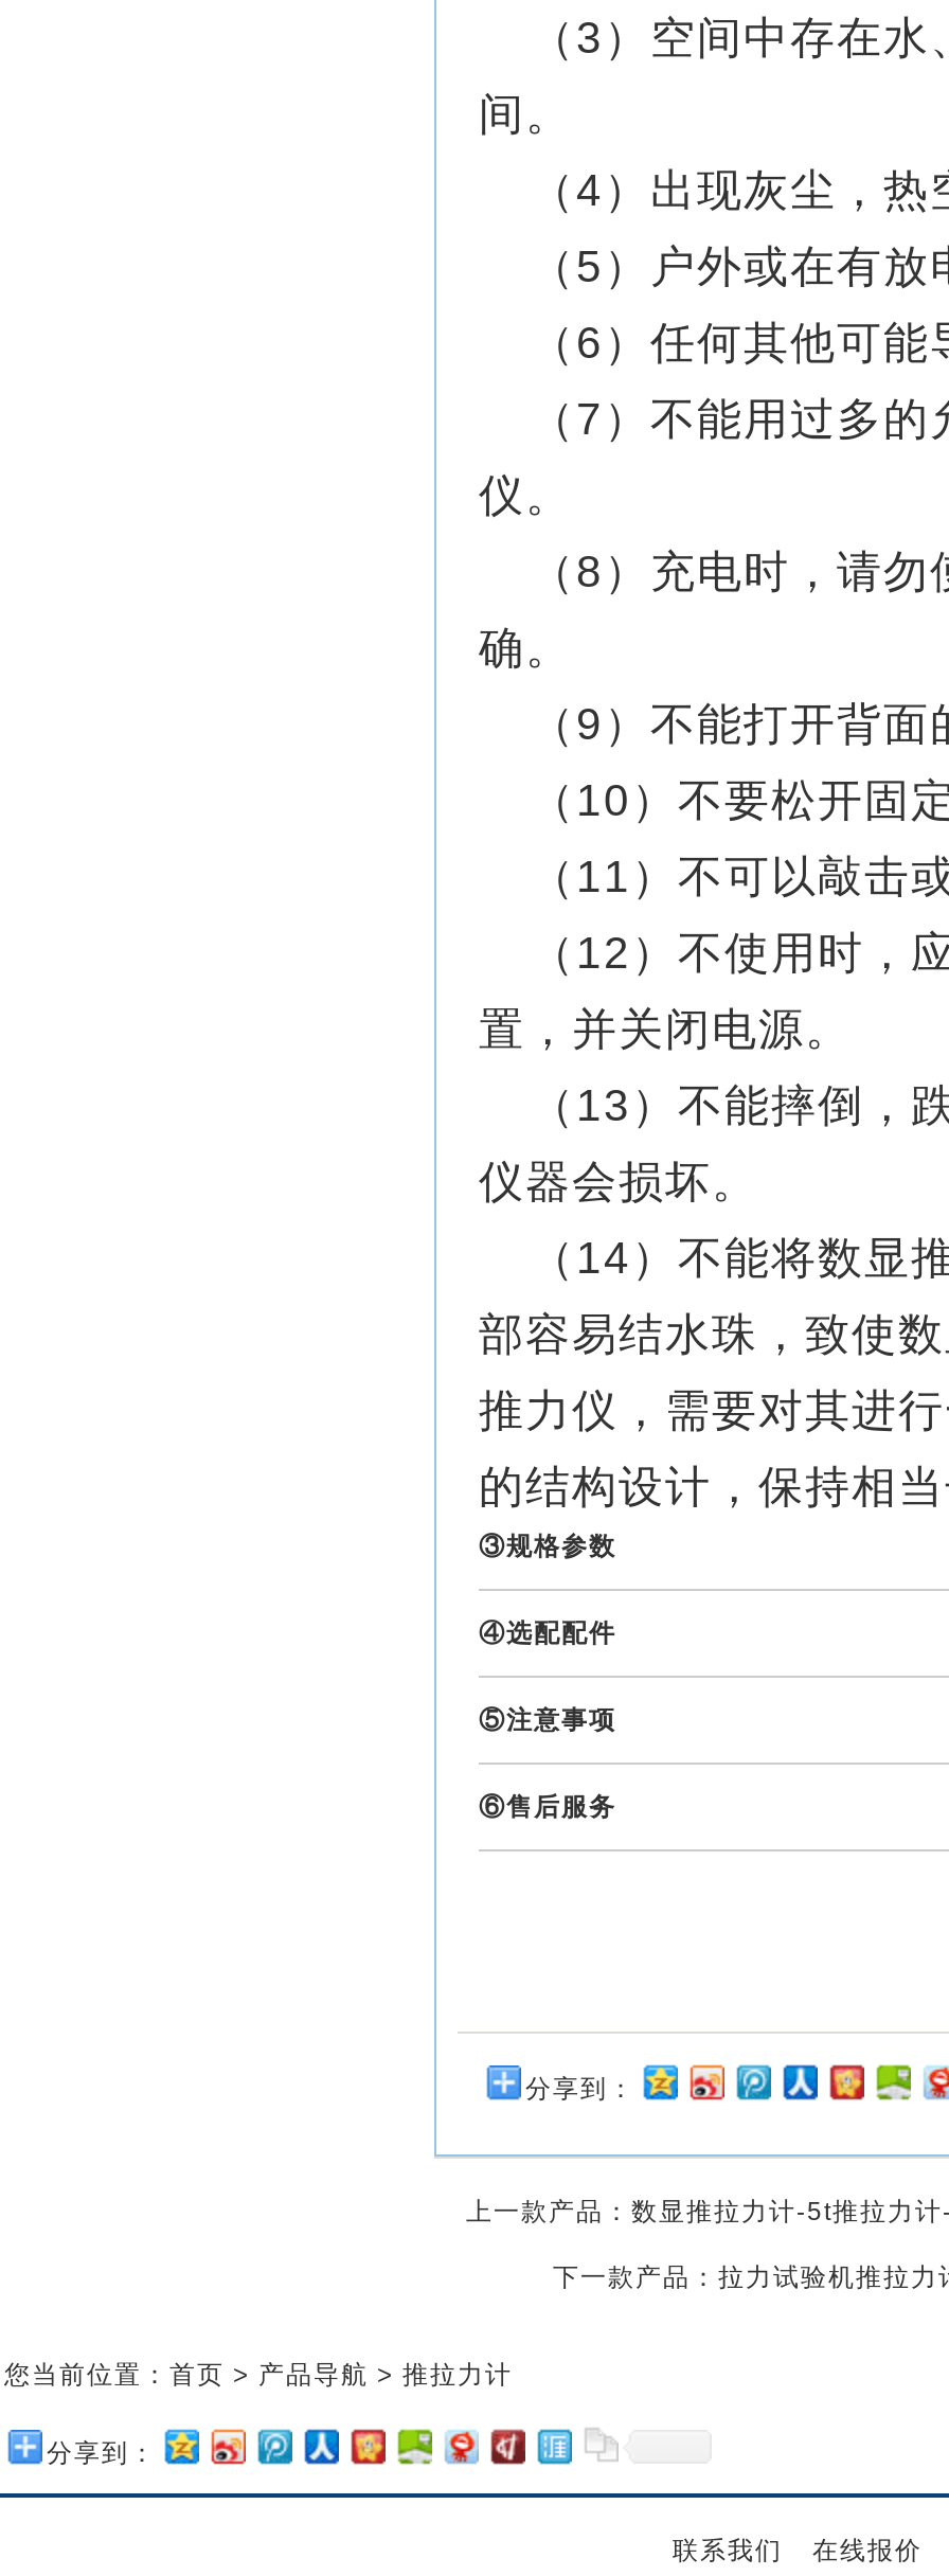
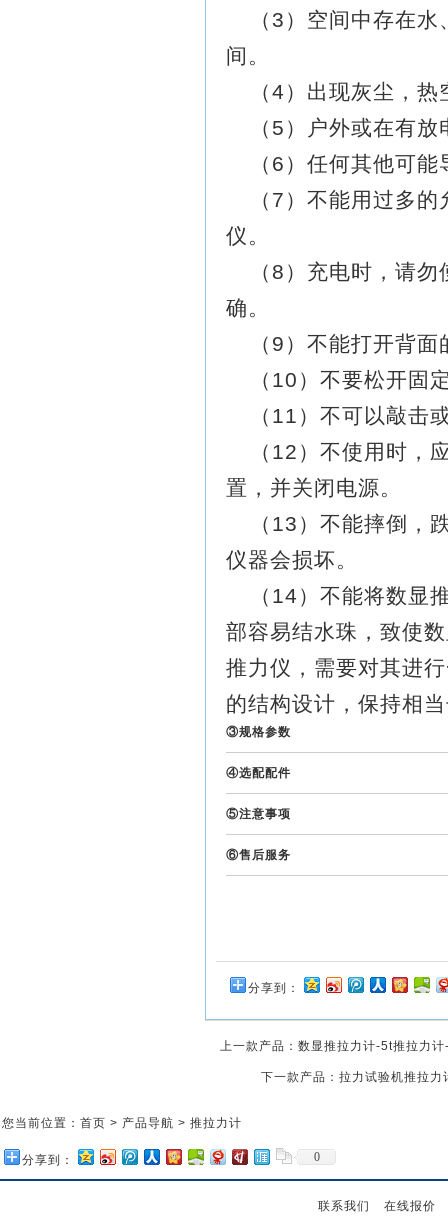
none -> [314,1150,321,1164] 0

